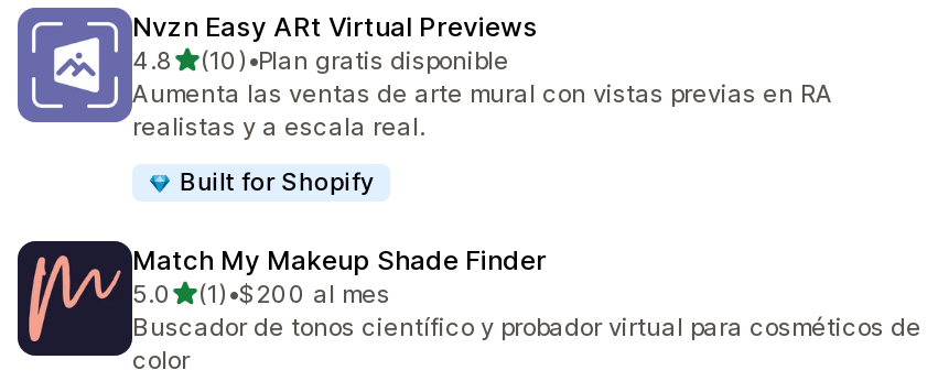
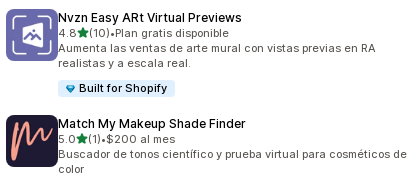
[132,312,921,342] Buscador de tonos científico y probador virtual para cosméticos de -> [58,147,407,161] Buscador de tonos científico y prueba virtual para cosméticos de

